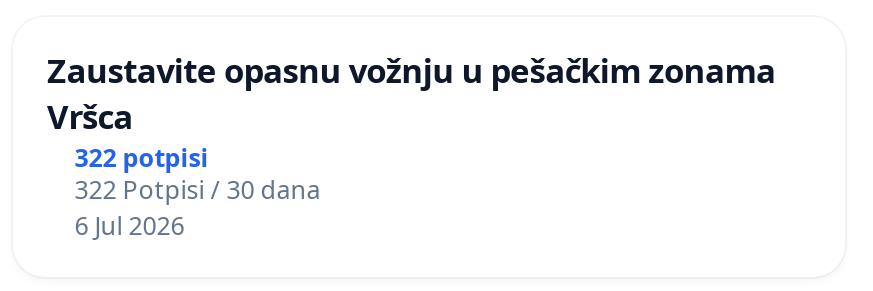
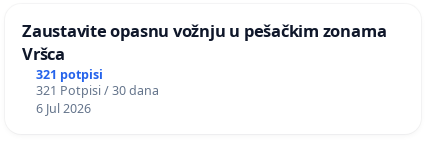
[75,140,209,174] 322 potpisi -> [36,65,103,82] 321 potpisi
[75,172,321,206] 322 Potpisi / 30 dana -> [36,81,159,98] 321 Potpisi / 30 dana

